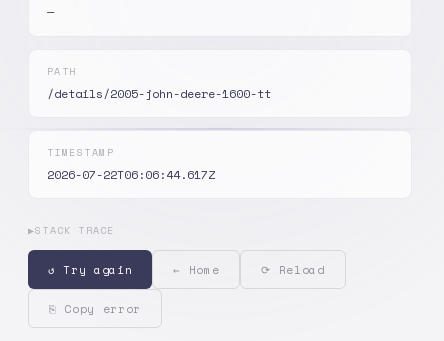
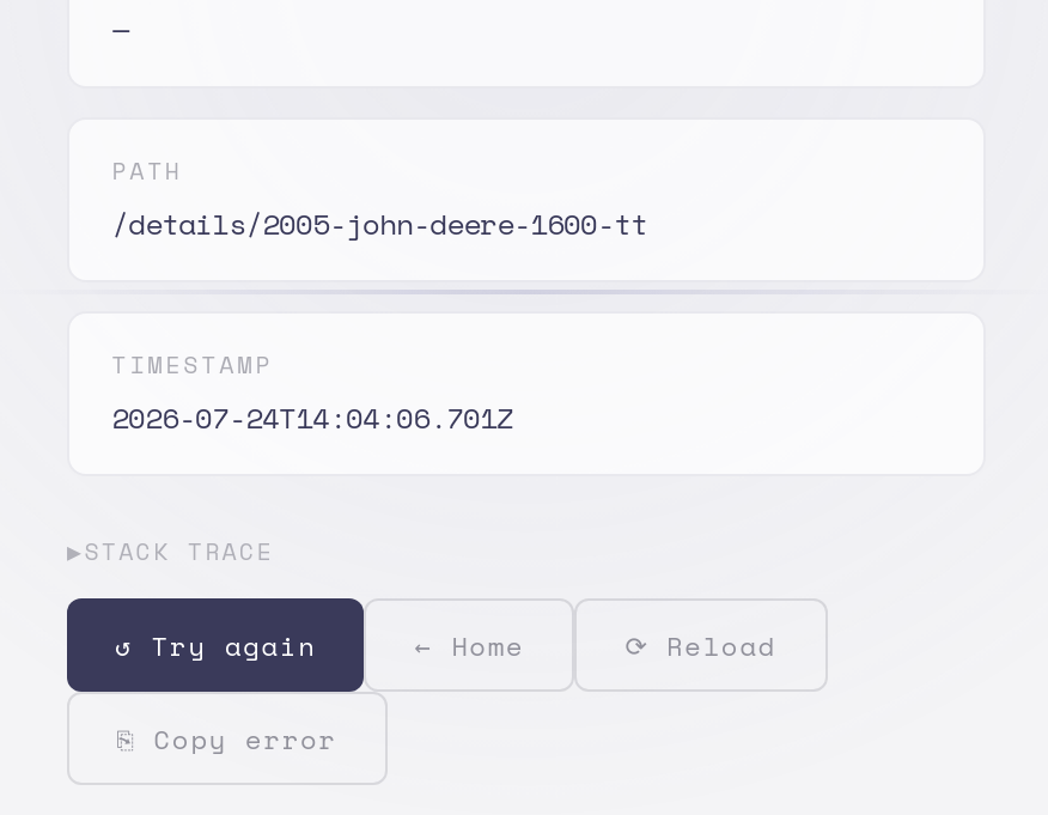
[47,166,215,183] 2026-07-22T06:06:44.617Z -> [111,398,513,438] 2026-07-24T14:04:06.701Z

